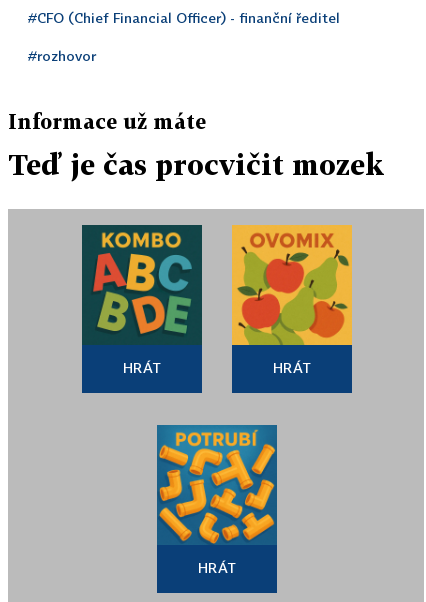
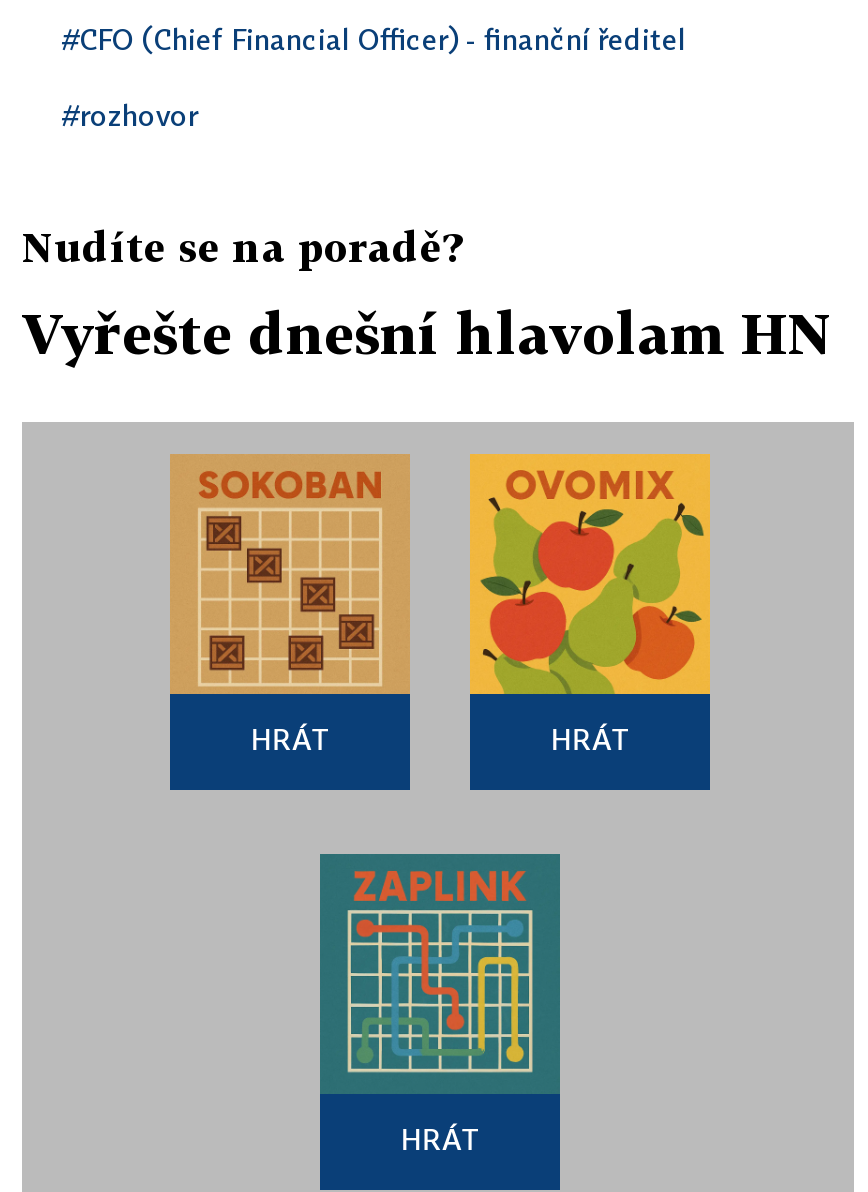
[8,109,206,133] Informace už máte -> [22,222,462,270] Nudíte se na poradě?
[8,148,384,181] Teď je čas procvičit mozek -> [22,300,832,366] Vyřešte dnešní hlavolam HN
[81,224,203,345] [image] -> [170,454,410,696] [image]
[159,425,275,544] [image] -> [324,854,556,1090] [image]

